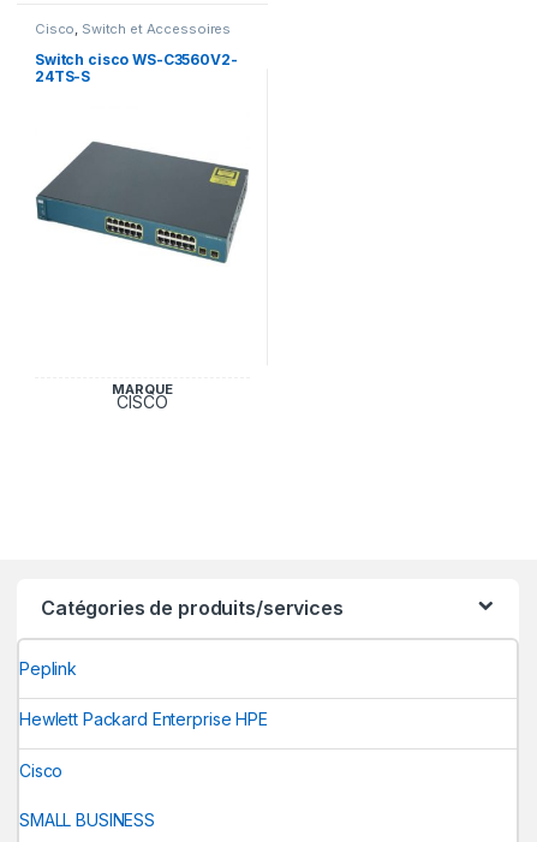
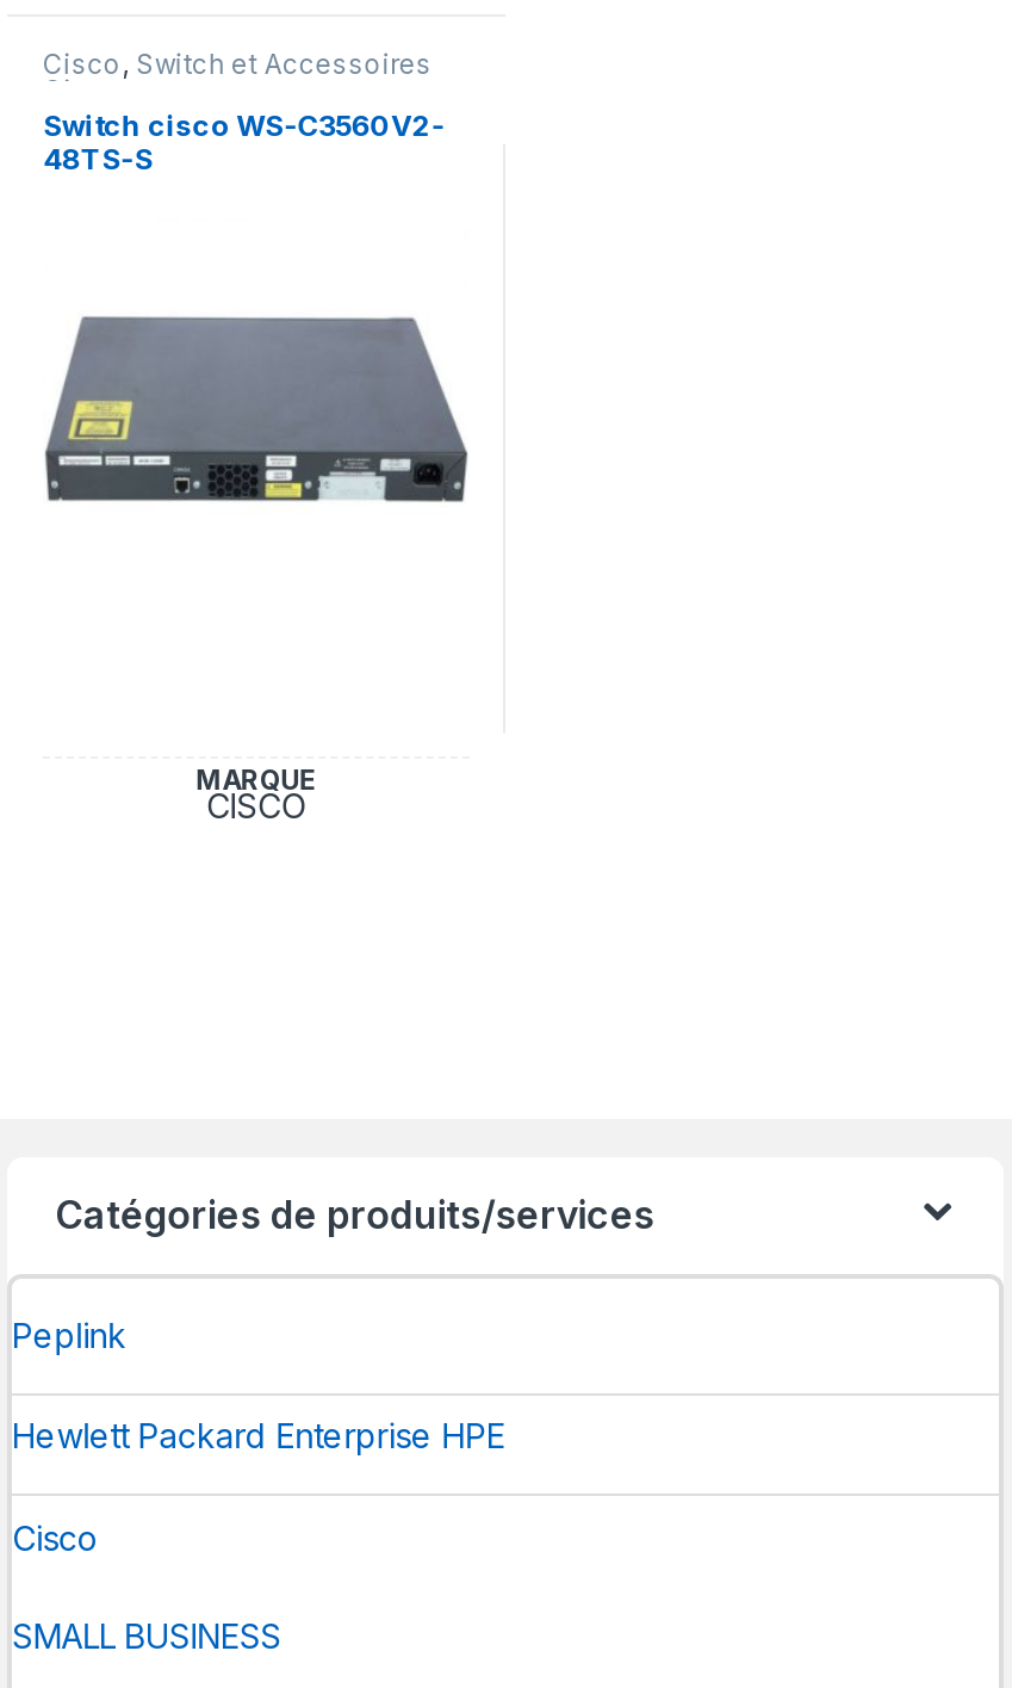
[35,67,90,85] 24TS-S -> [43,140,153,176] 48TS-S
[35,141,250,264] [image] -> [43,289,470,530] [image]

